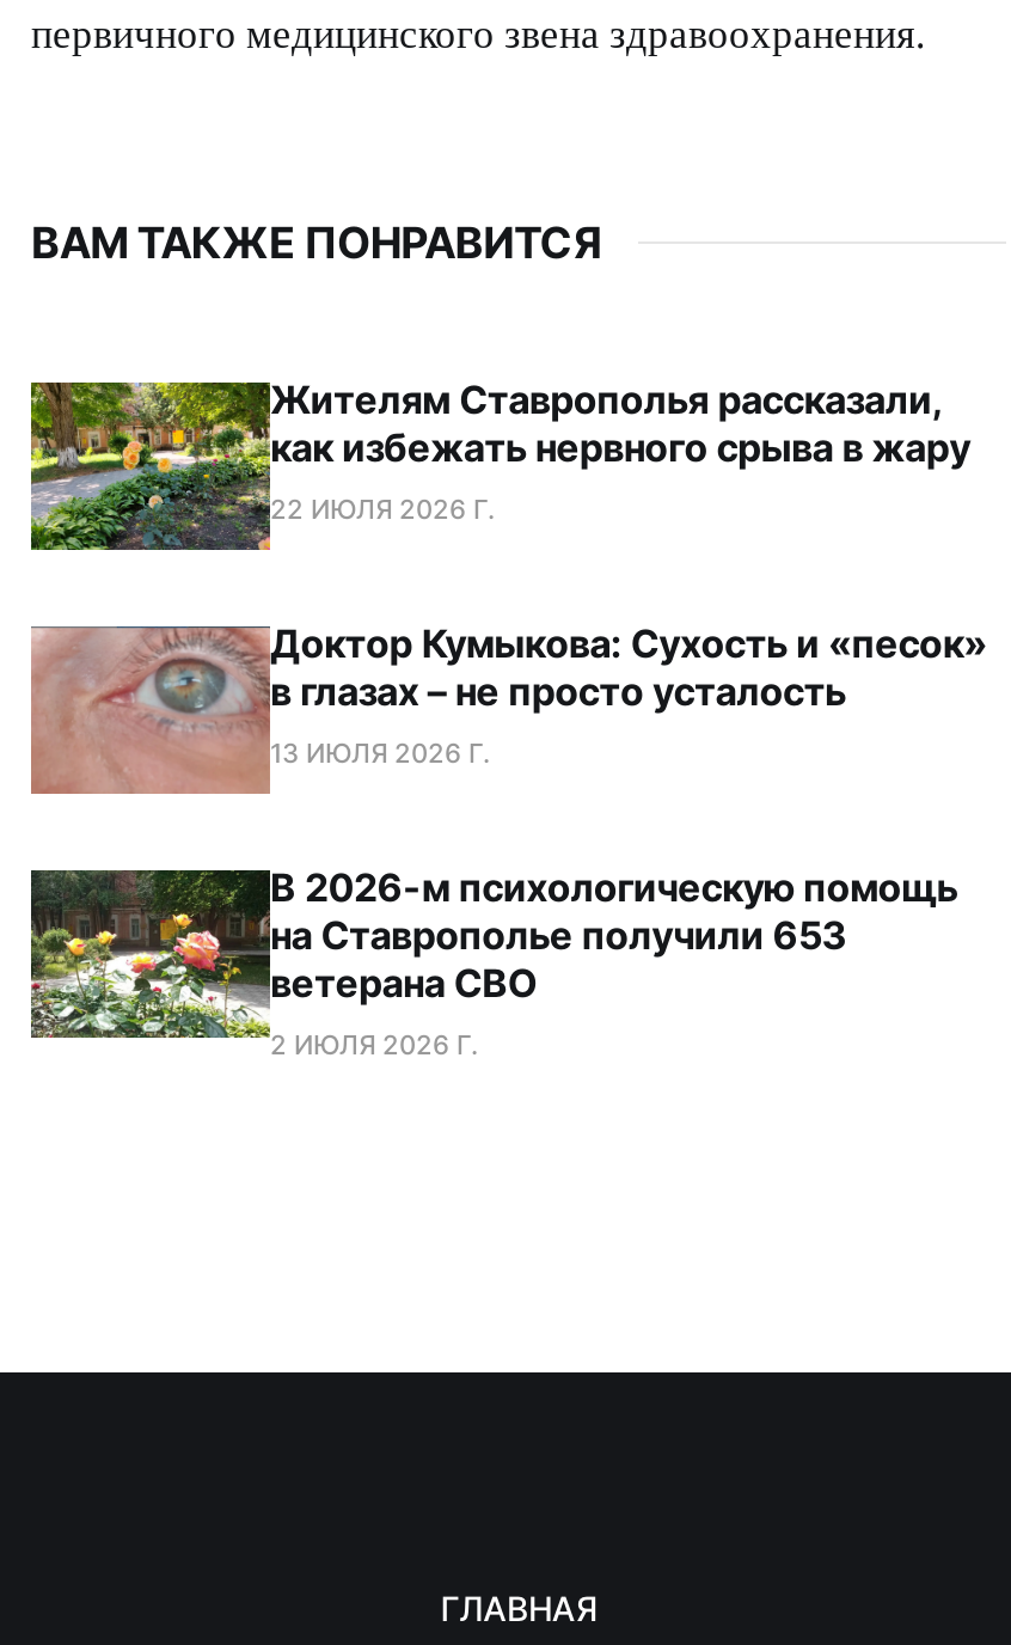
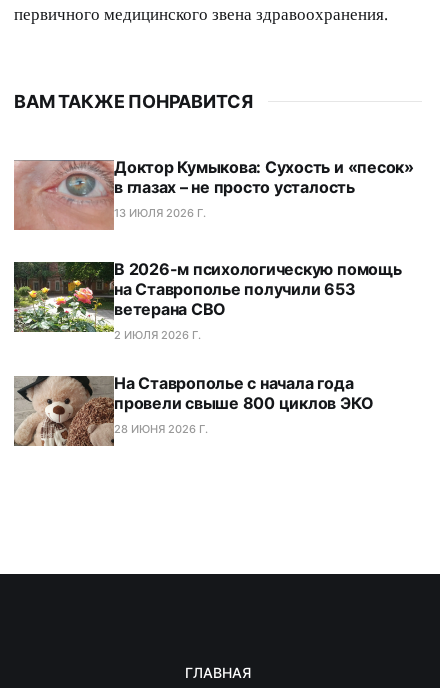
[29,375,970,552] [image] | Жителям Ставрополья рассказали, | как избежать нервного срыва в жару | 22 ИЮЛЯ 2026 Г. -> none
moved [29,619,987,1062] -> [13,157,414,342]: [image] | Доктор Кумыкова: Сухость и «песок» | в глазах – не просто усталость | В 2026-м психологическую помощь | на Ставрополье получили 653 | ветерана СВО | 2 ИЮЛЯ 2026 Г.
none -> [13,373,373,447] [image] | На Ставрополье с начала года | провели свыше 800 циклов ЭКО | 28 ИЮНЯ 2026 Г.

